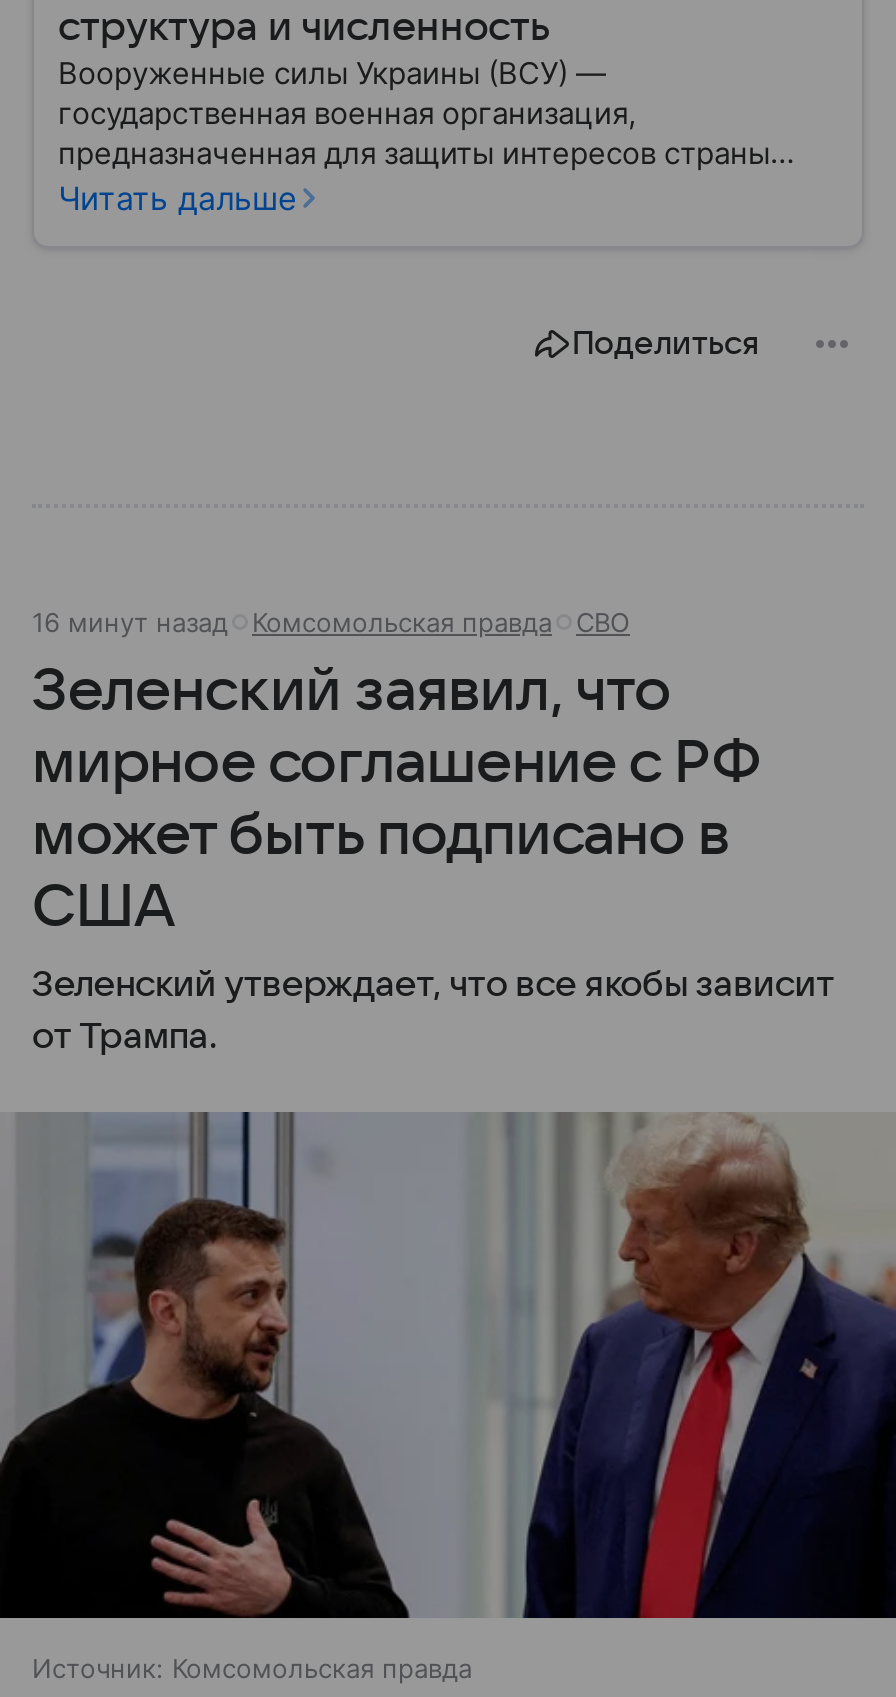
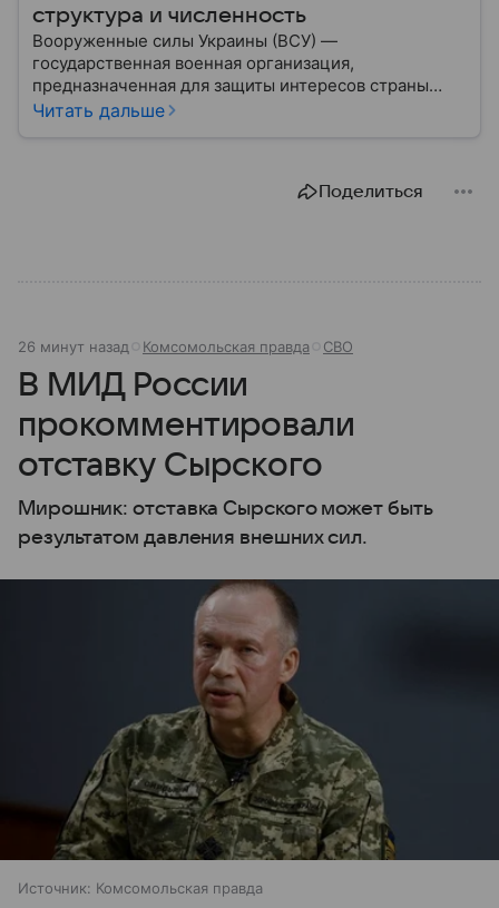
[32,605,630,637] 16 минут назад Комсомольская правда СВО -> [18,337,353,355] 26 минут назад Комсомольская правда СВО
[32,657,834,1055] Зеленский заявил, что | мирное соглашение с РФ | может быть подписано в | США | Зеленский утверждает, что все якобы зависит | от Трампа. -> [18,366,433,548] В МИД России | прокомментировали | отставку Сырского | Мирошник: отставка Сырского может быть | результатом давления внешних сил.
[6,1112,890,1620] [image] -> [3,578,496,861] [image]

